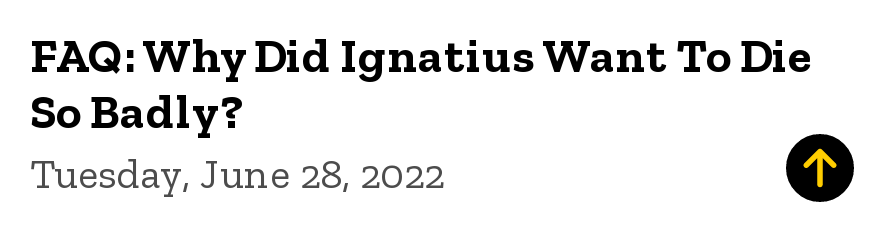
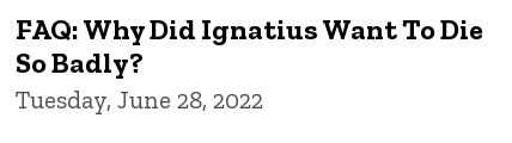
[784,132,856,204] [image] -> none

